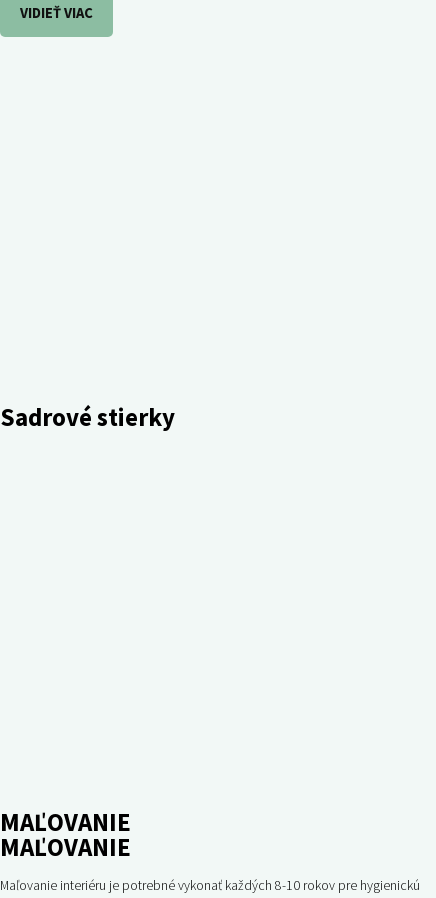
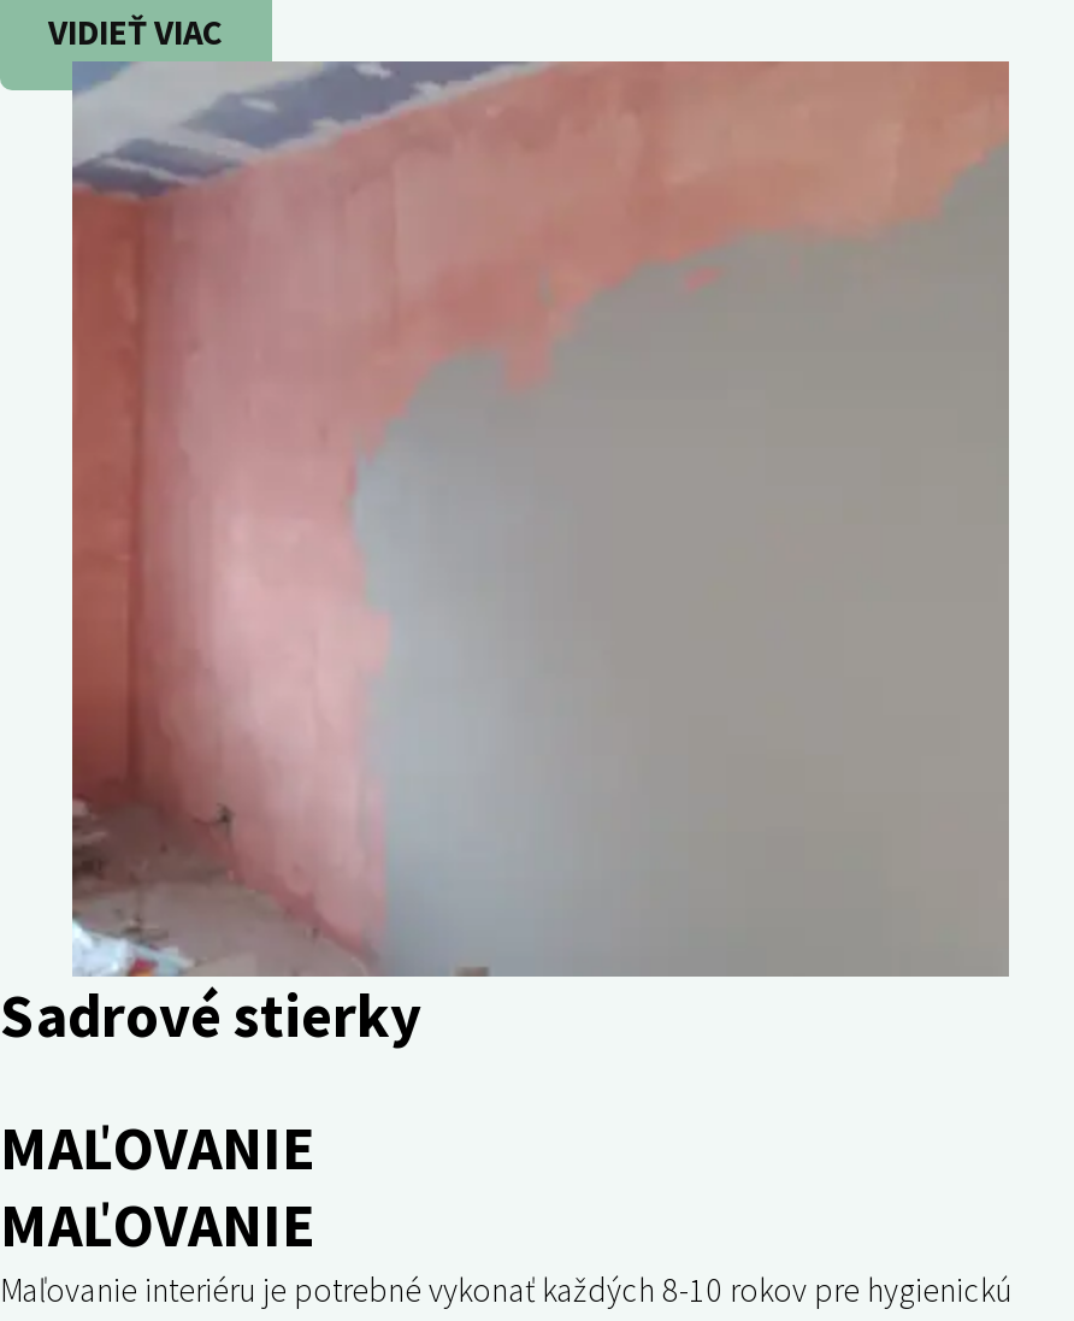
none -> [70,58,1011,978] [image]

